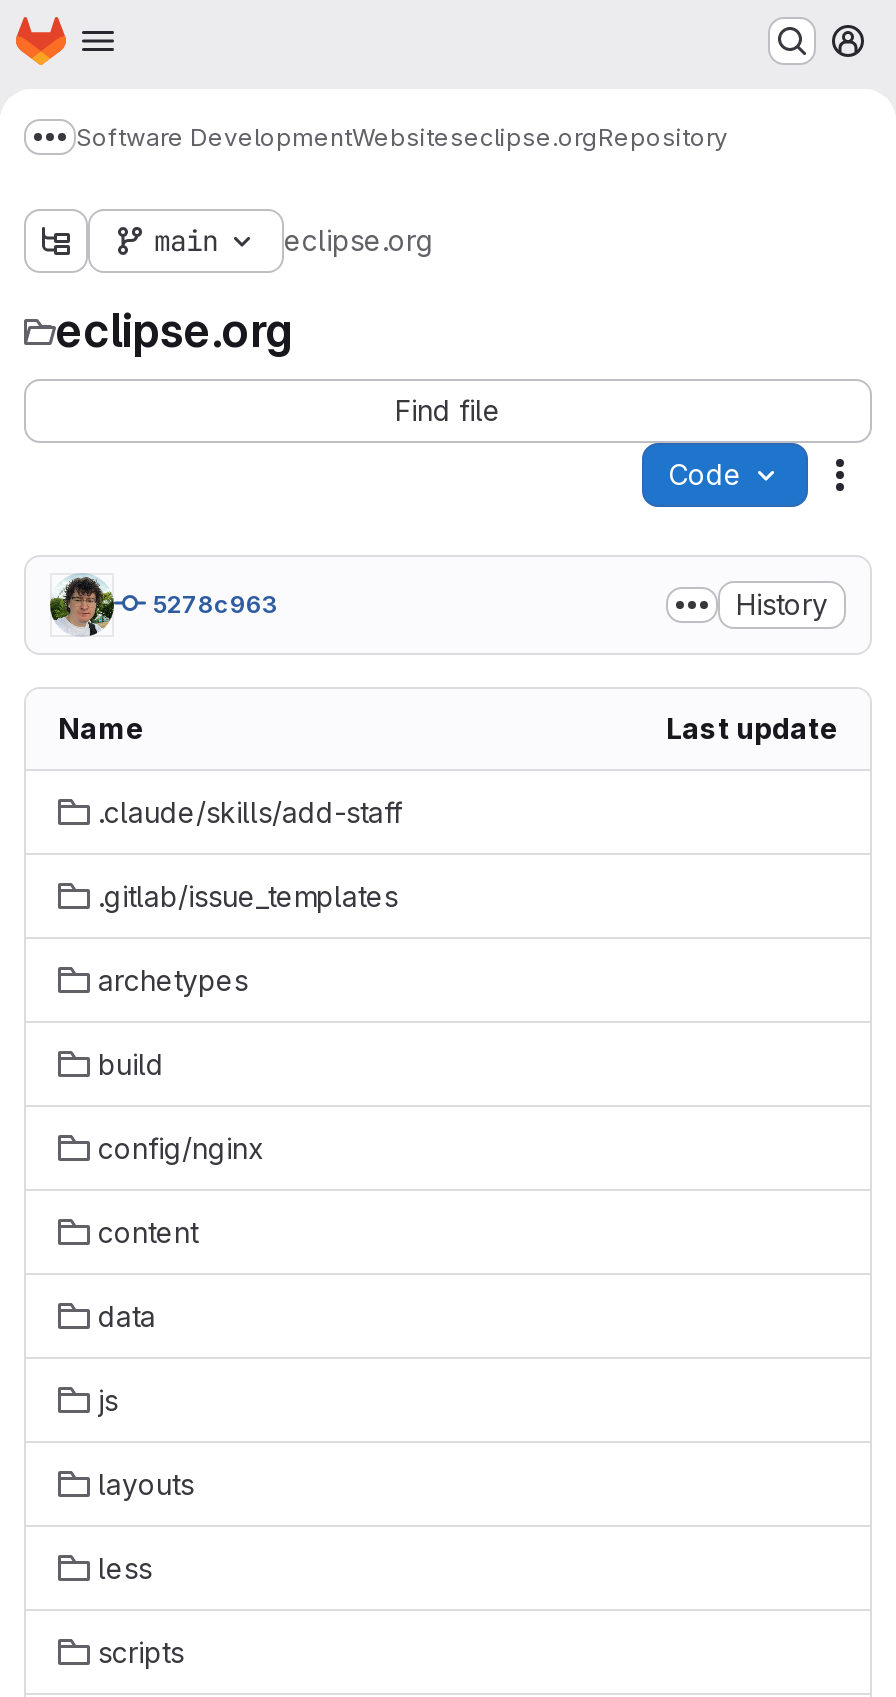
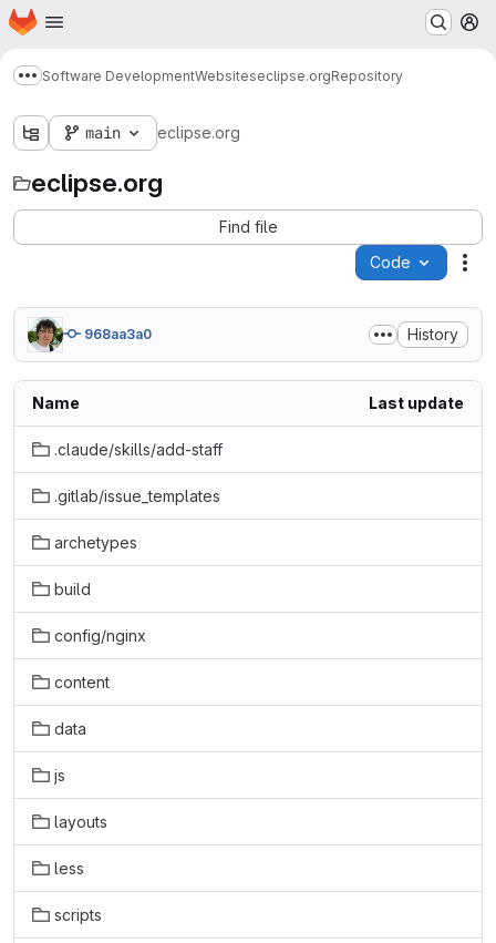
[152,589,278,619] 5278c963 -> [84,326,152,342] 968aa3a0

